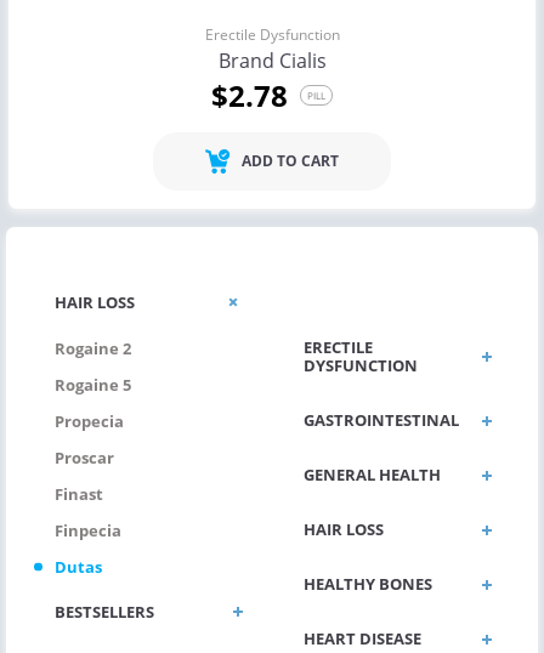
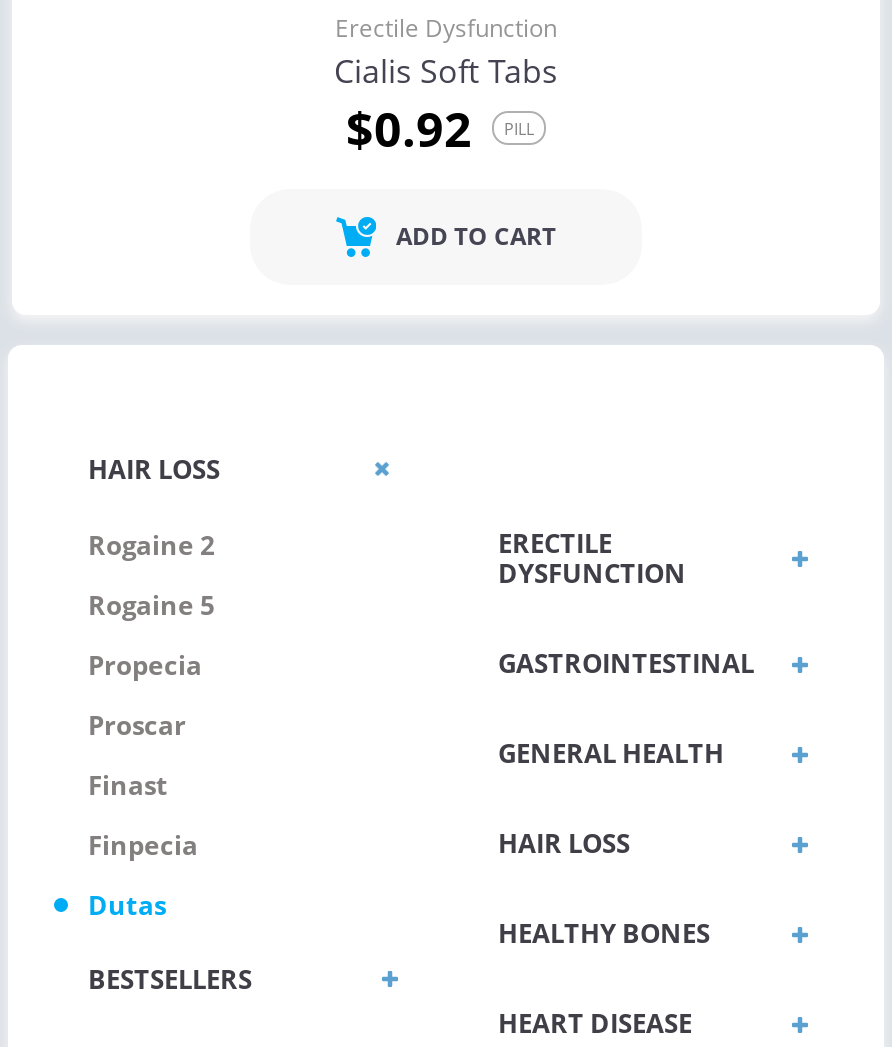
[211,47,326,115] Brand Cialis | $2.78 -> [334,49,558,161] Cialis Soft Tabs | $0.92

